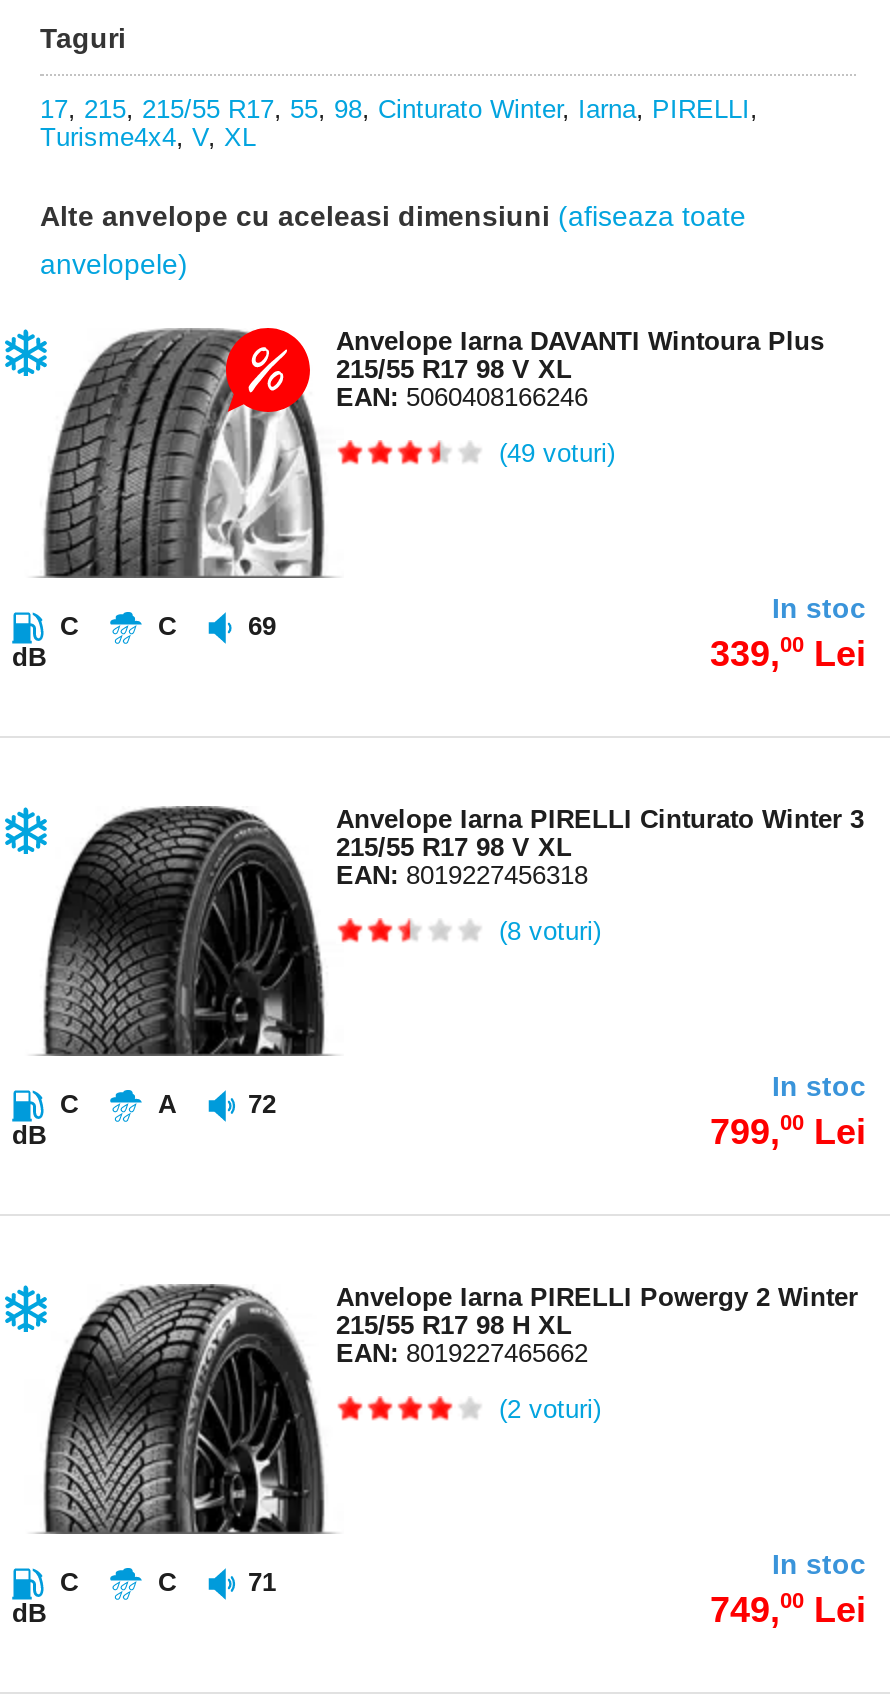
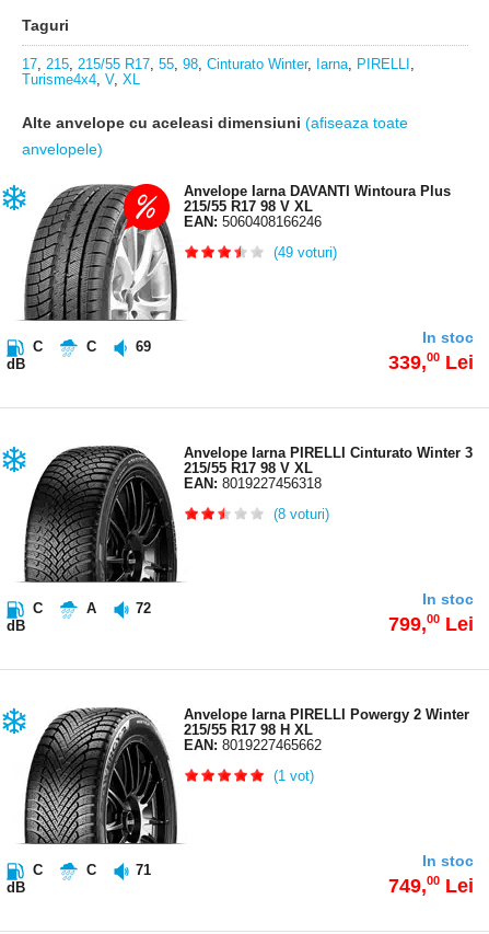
[499,1395,601,1425] (2 voturi) -> [273,768,313,785] (1 vot)

